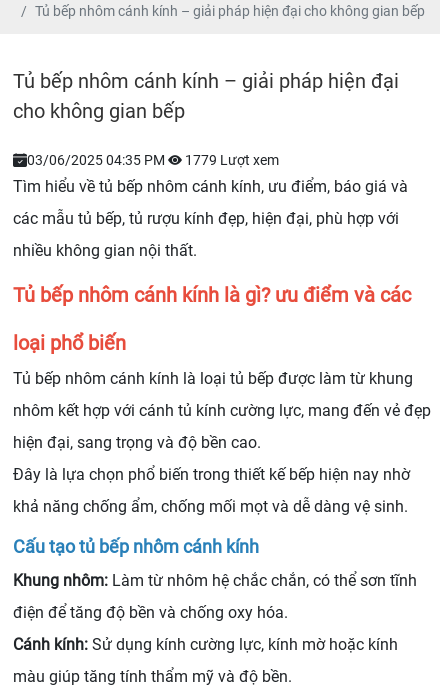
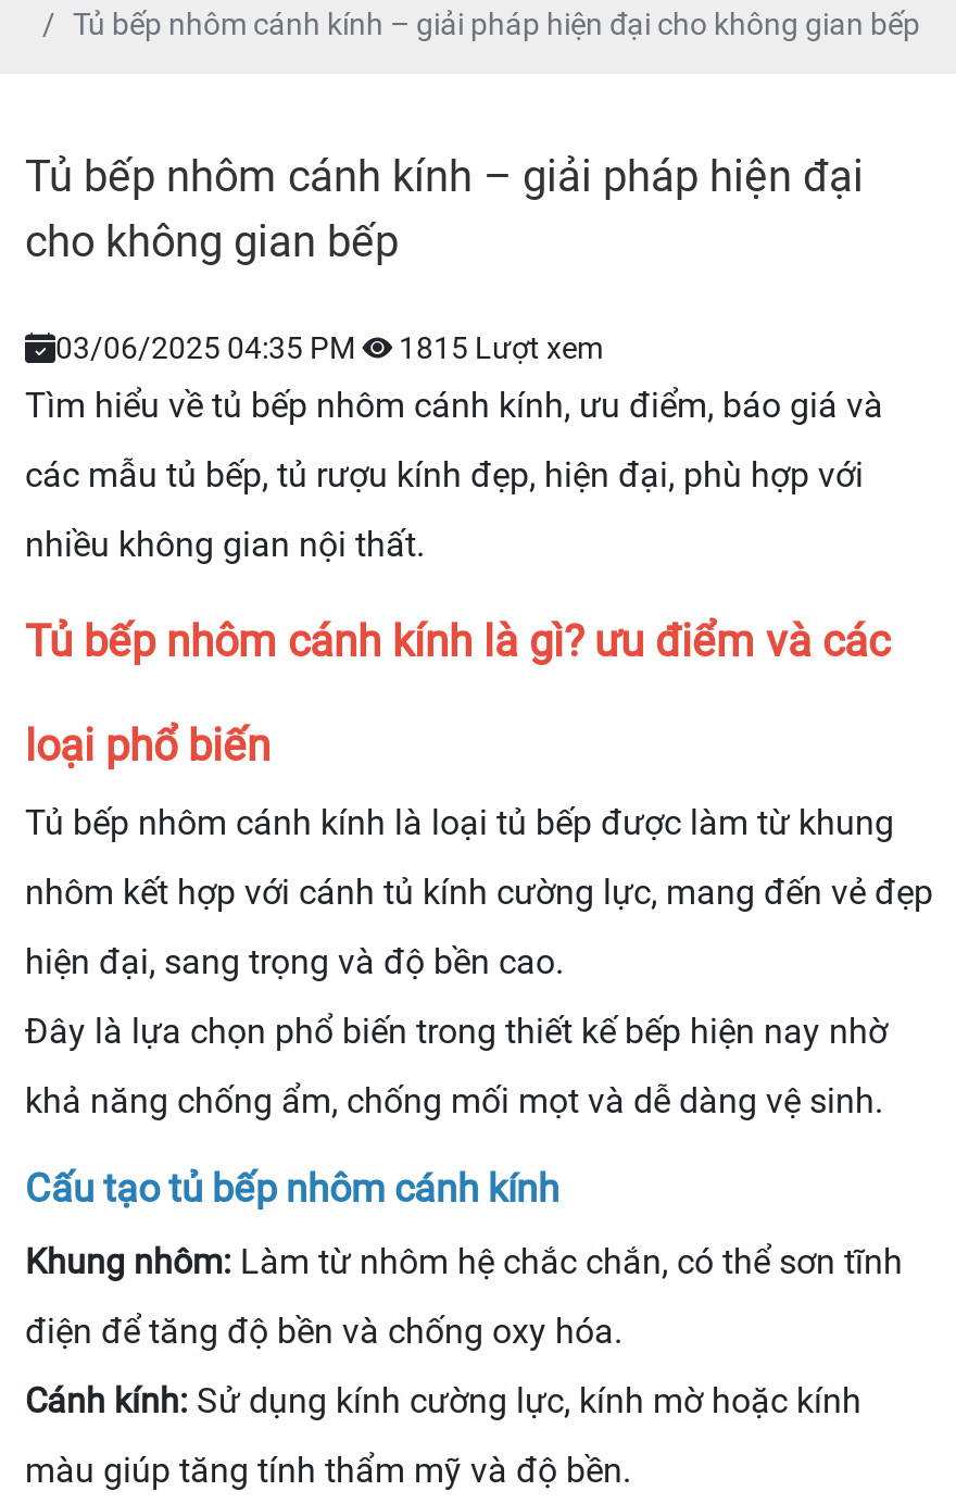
[27,152,279,168] 03/06/2025 04:35 PM 1779 Lượt xem -> [55,330,603,365] 03/06/2025 04:35 PM 1815 Lượt xem

